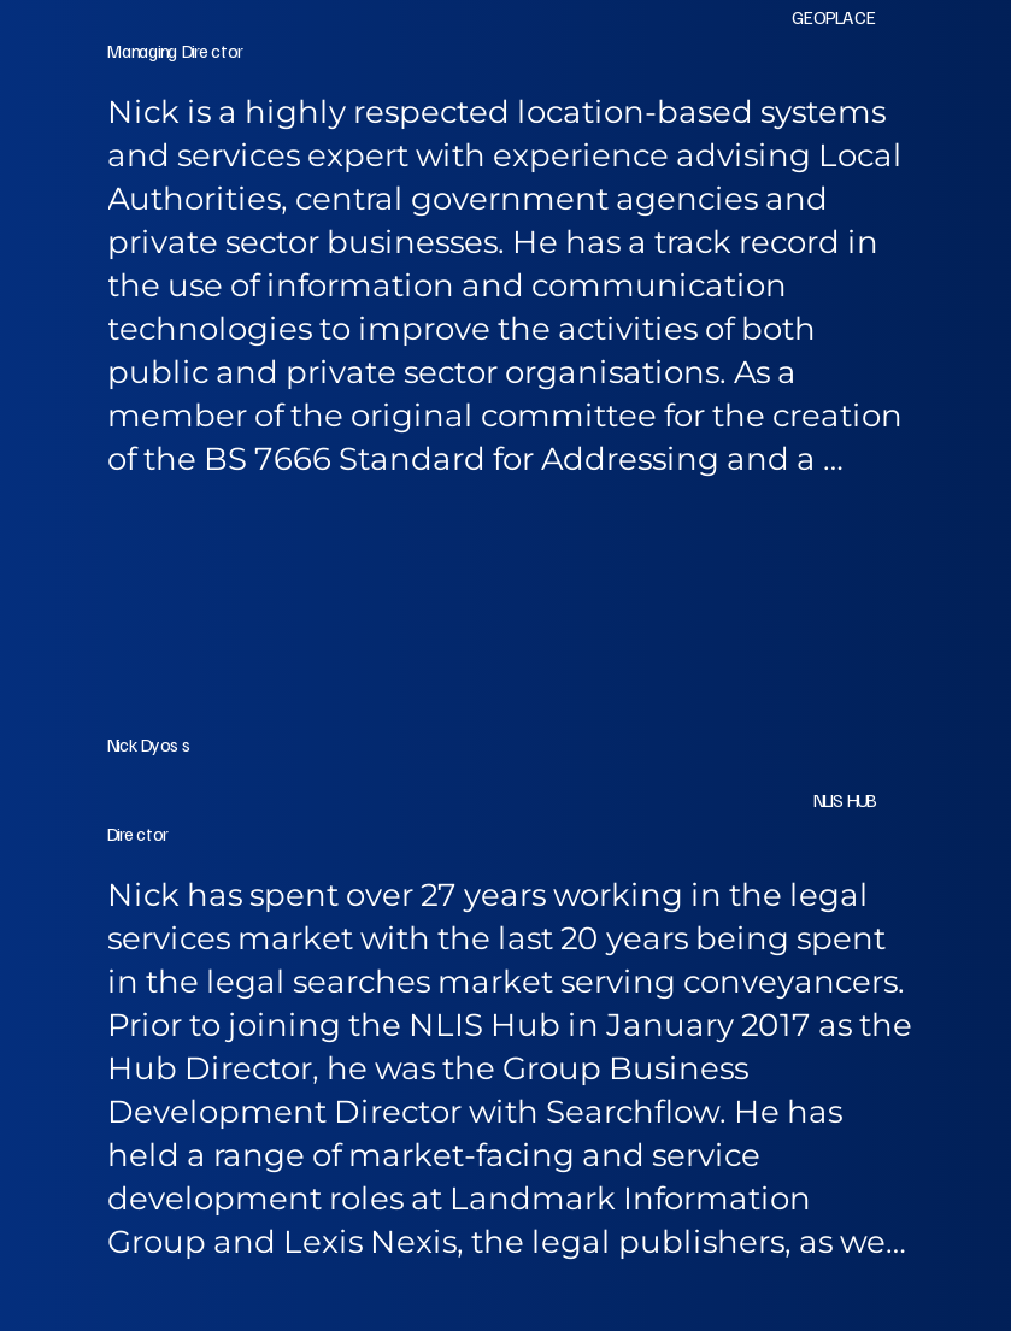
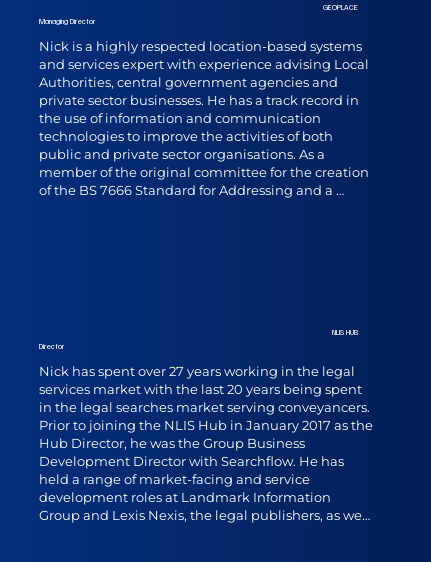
[107,733,194,757] Nick Dyoss -> none

